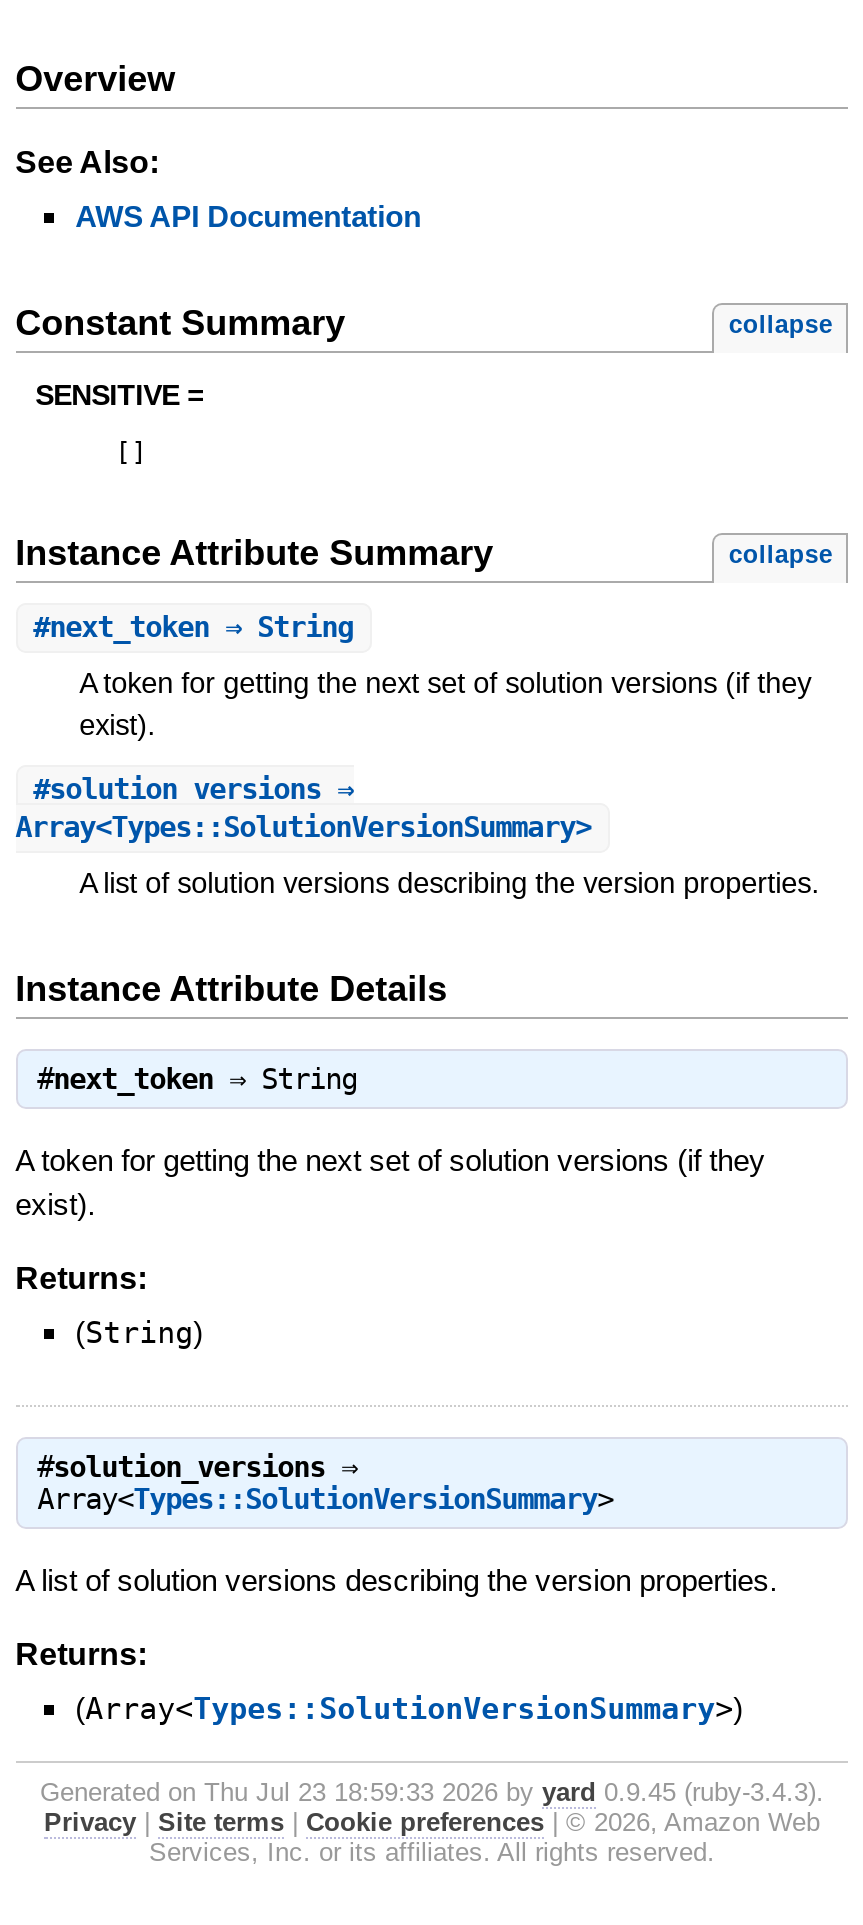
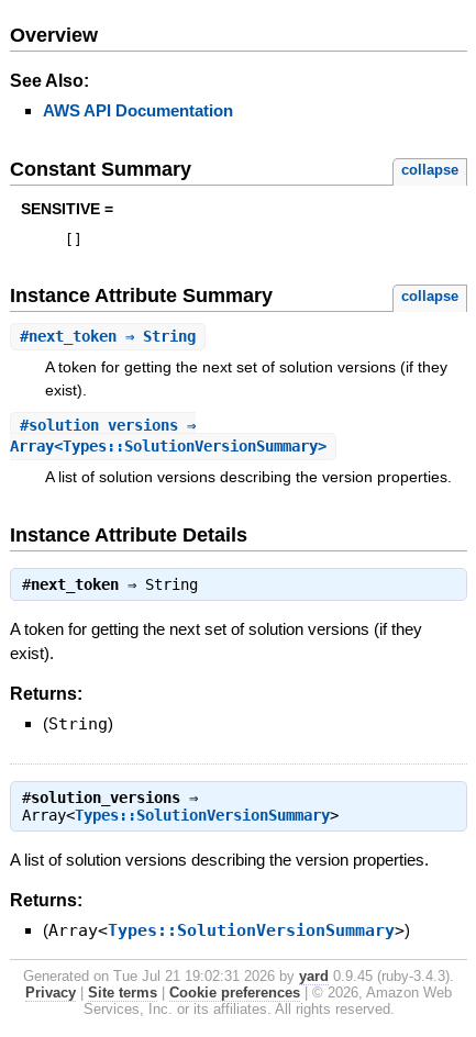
[40,1778,824,1808] Generated on Thu Jul 23 18:59:33 2026 by yard 0.9.45 (ruby-3.4.3). -> [23,968,454,985] Generated on Tue Jul 21 19:02:31 2026 by yard 0.9.45 (ruby-3.4.3).

